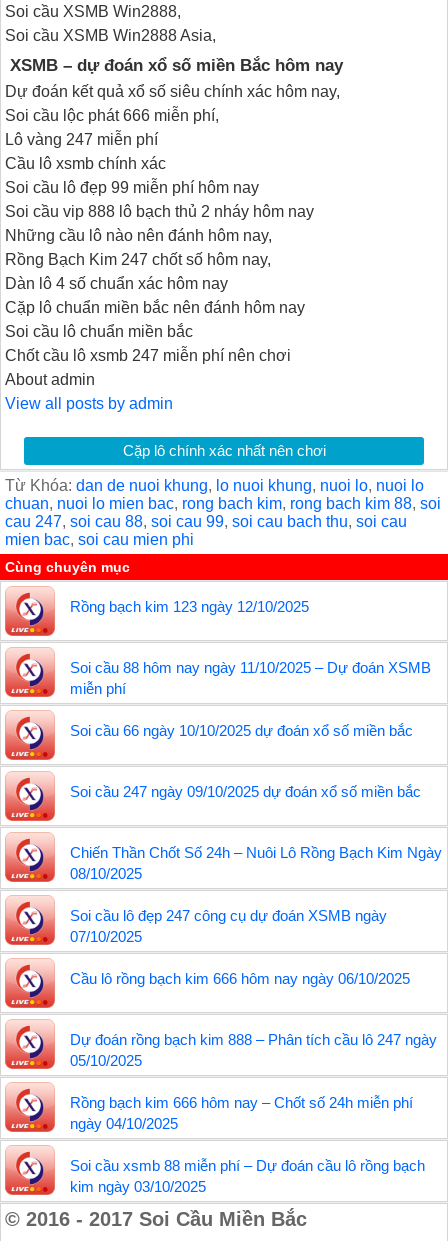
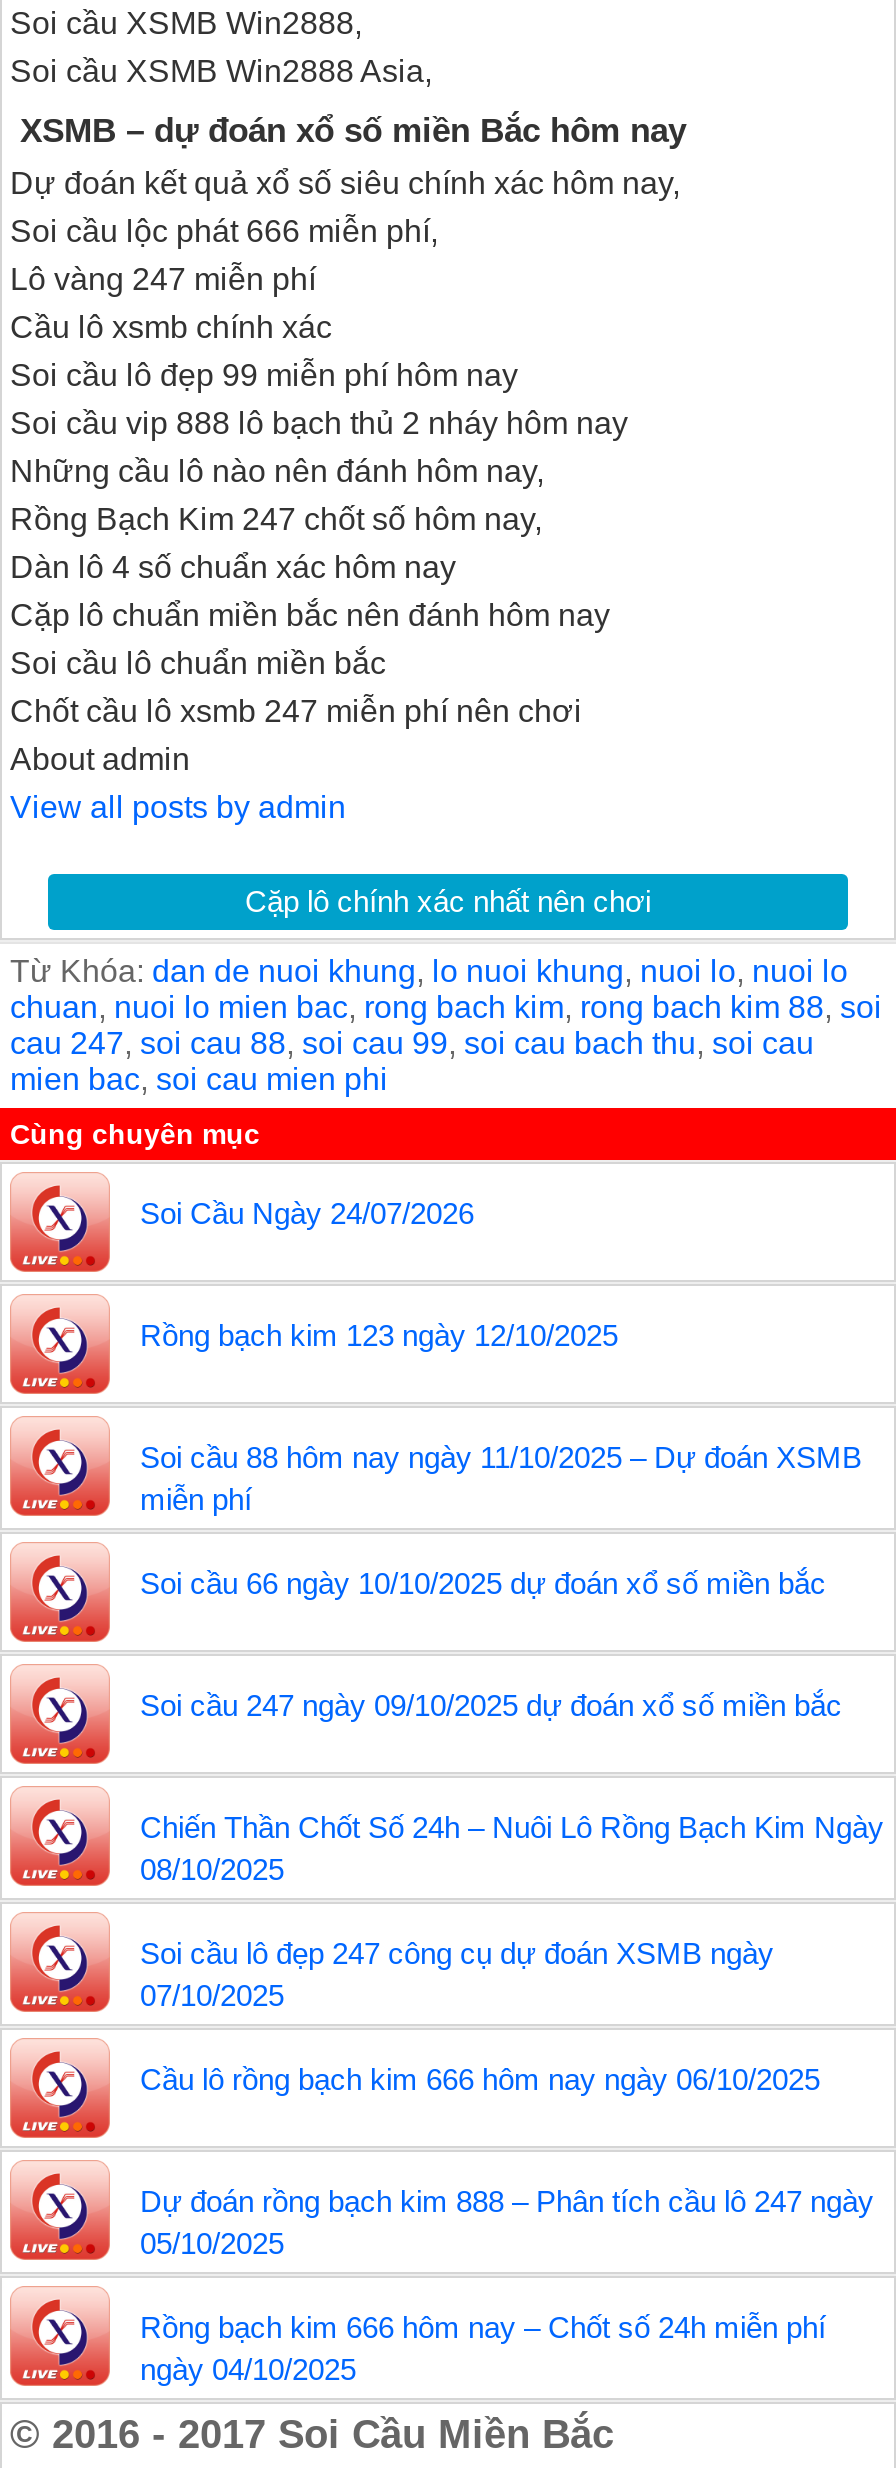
none -> [140,1197,474,1231] Soi Cầu Ngày 24/07/2026
moved [0,586,442,1132] -> [0,1294,884,2387]: [image] | Rồng bạch kim 123 ngày 12/10/2025 | Soi cầu 88 hôm nay ngày 11/10/2025 – Dự đoán XSMB | ... | Rồng bạch kim 666 hôm nay – Chốt số 24h miễn phí | ngày 04/10/2025
[70,1157,425,1195] Soi cầu xsmb 88 miễn phí – Dự đoán cầu lô rồng bạch | kim ngày 03/10/2025 -> none

